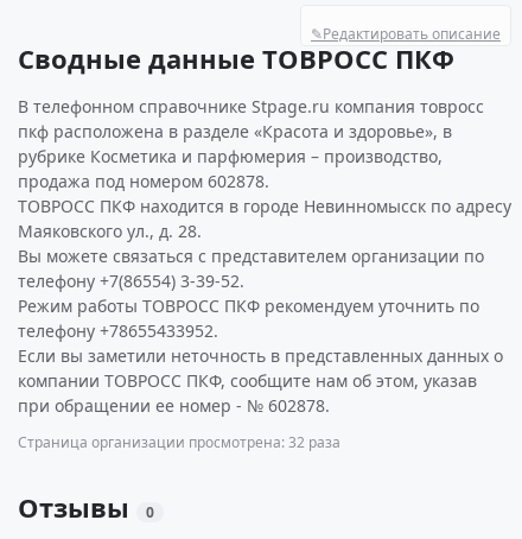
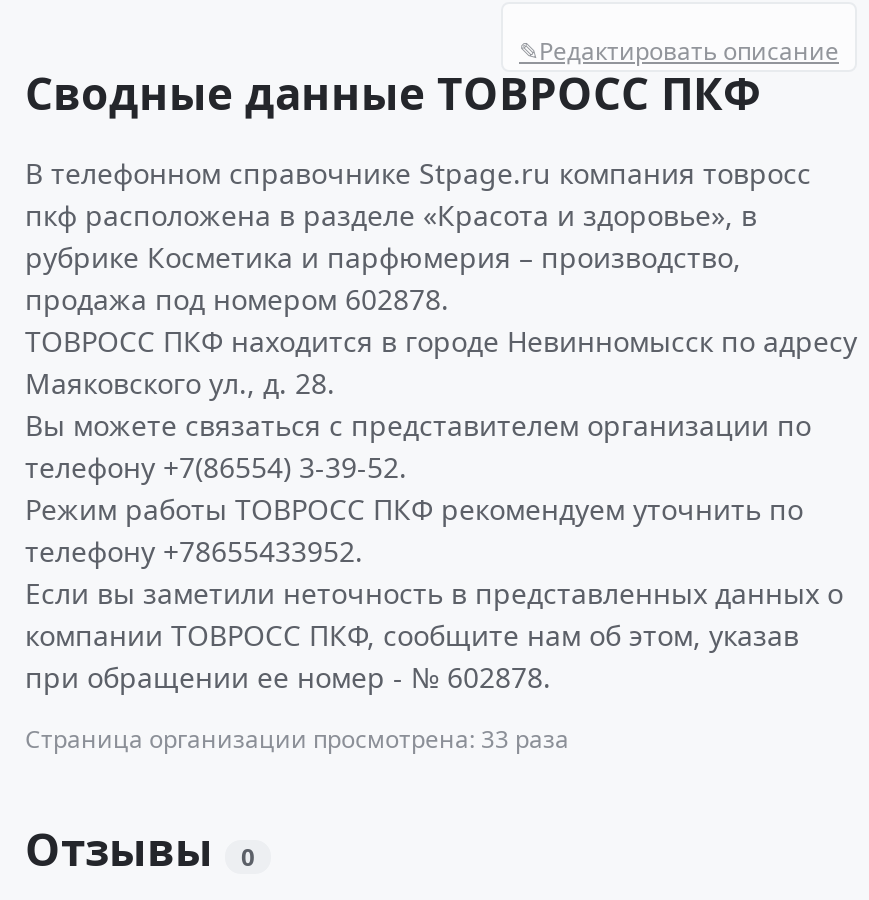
[18,432,340,452] Страница организации просмотрена: 32 раза -> [25,722,569,756] Страница организации просмотрена: 33 раза

